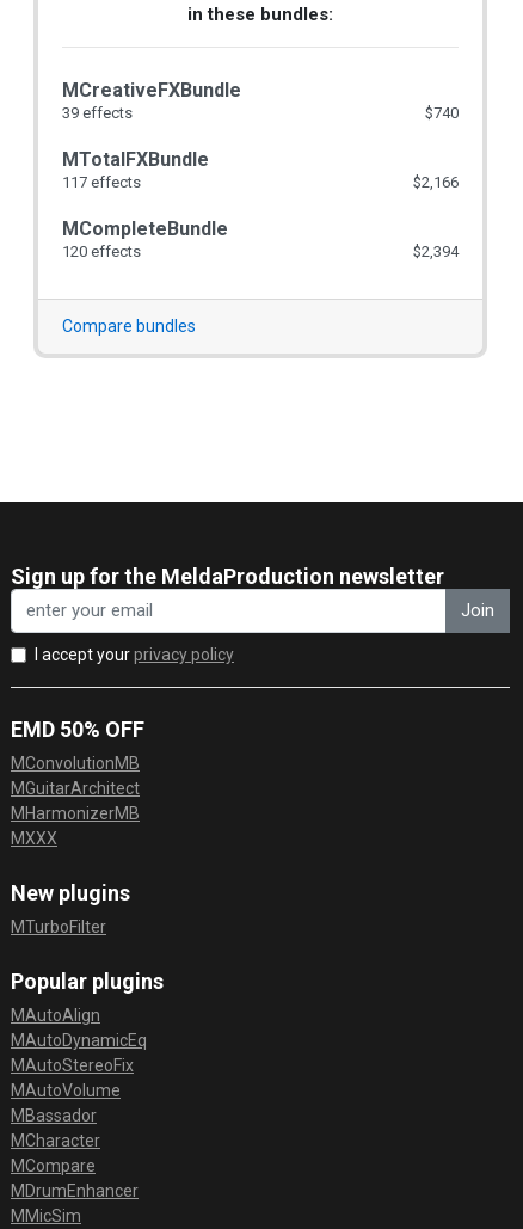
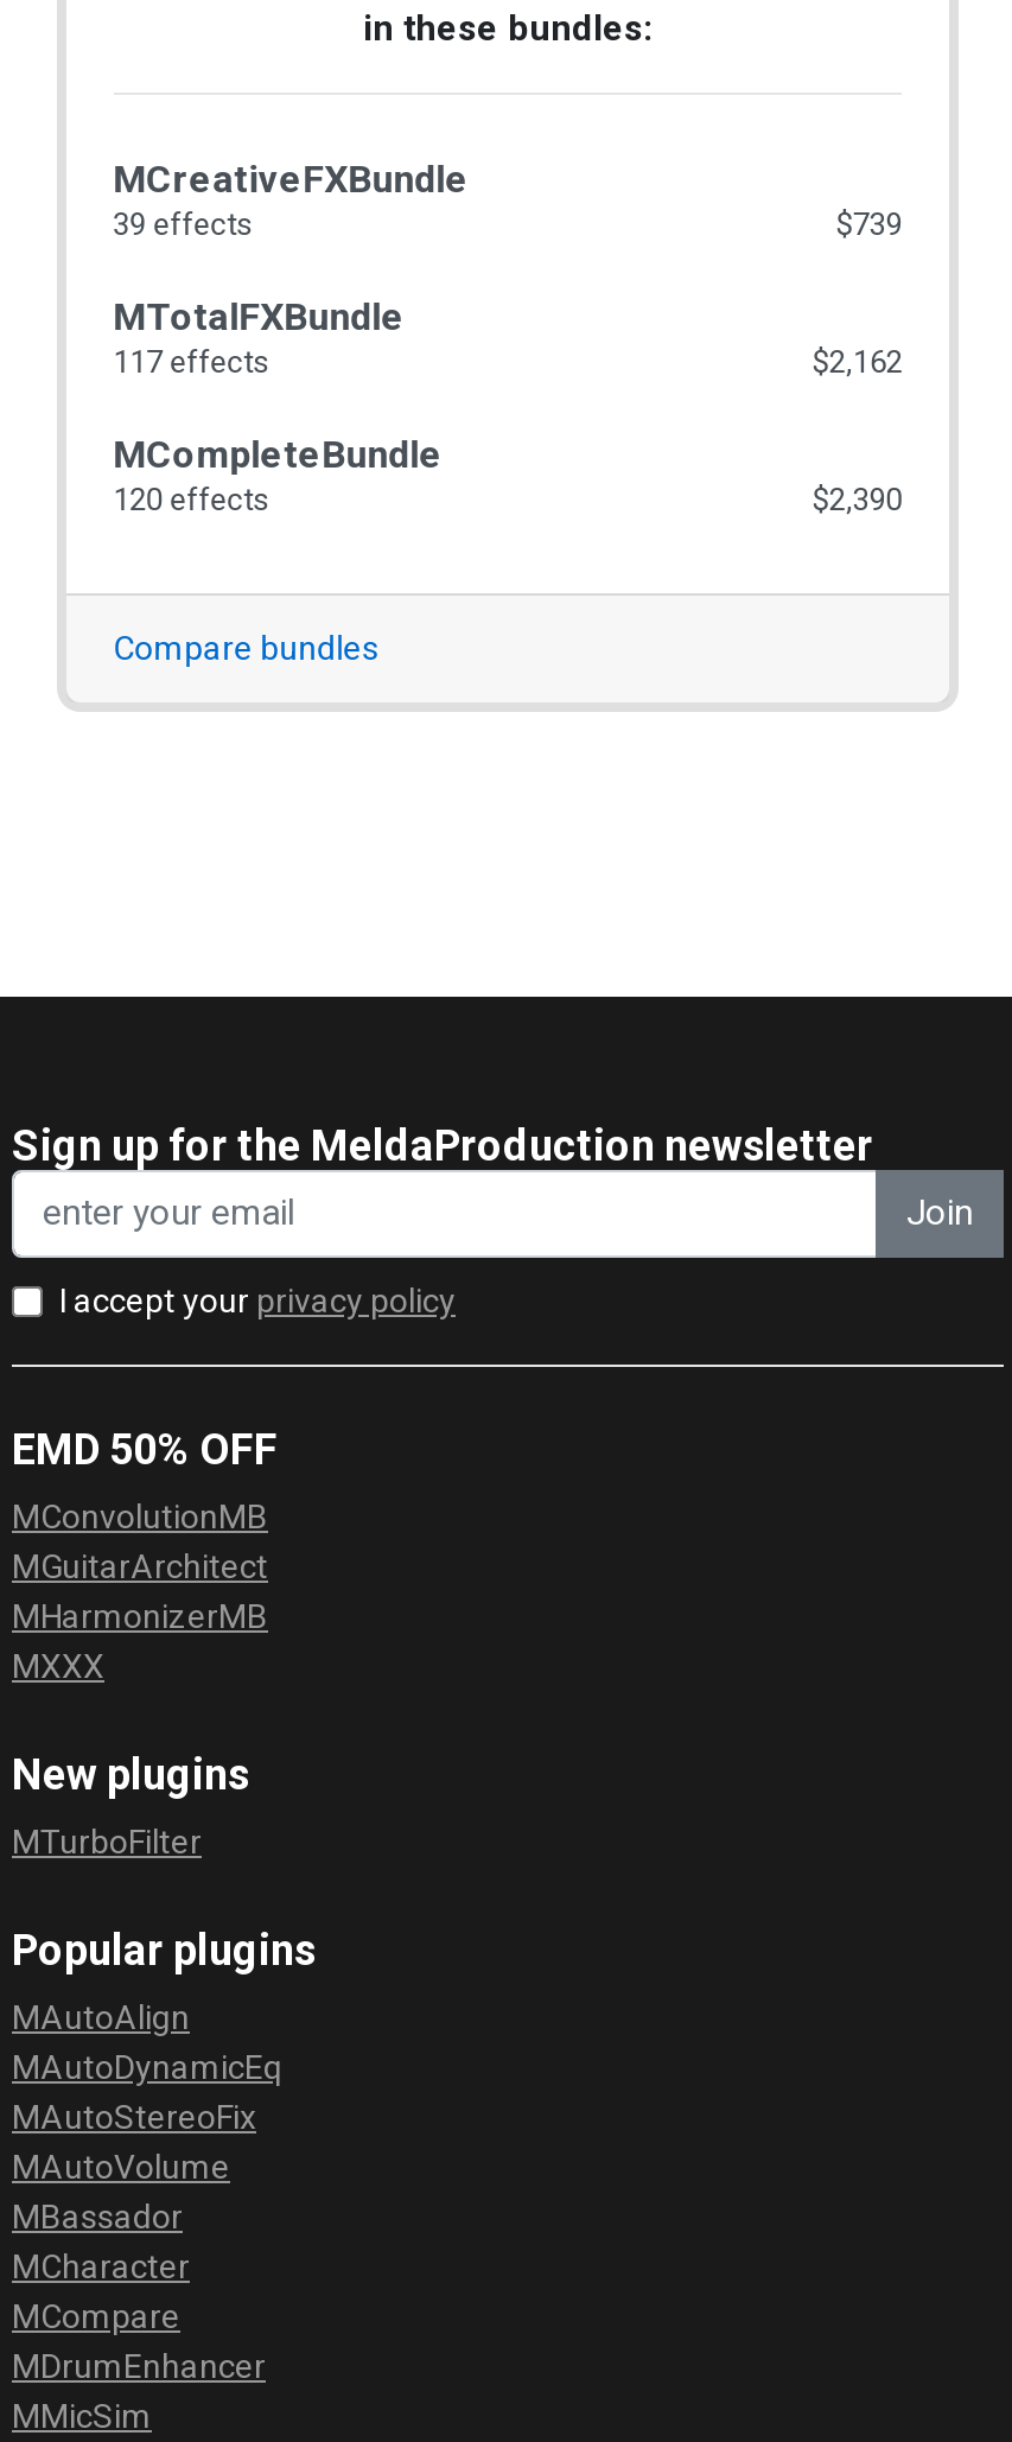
[425,104,459,122] $740 -> [836,206,902,242] $739
[414,173,459,191] $2,166 -> [812,344,902,380] $2,162
[414,242,459,260] $2,394 -> [812,482,902,517] $2,390

